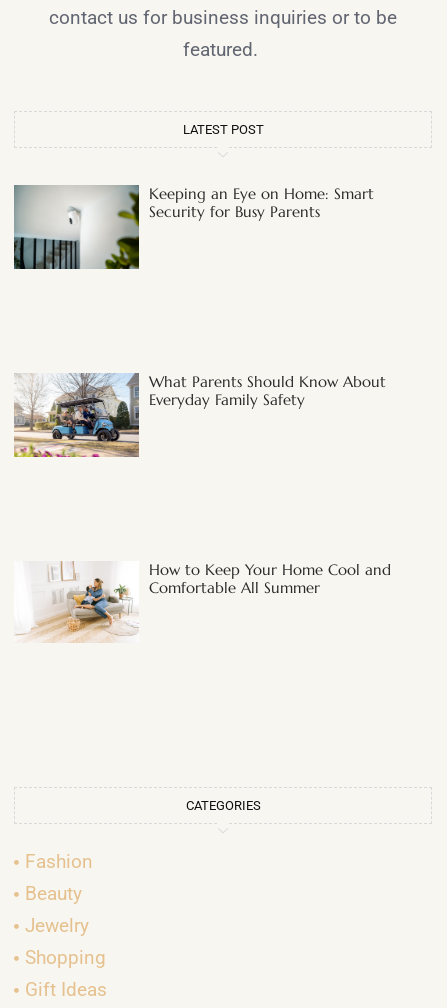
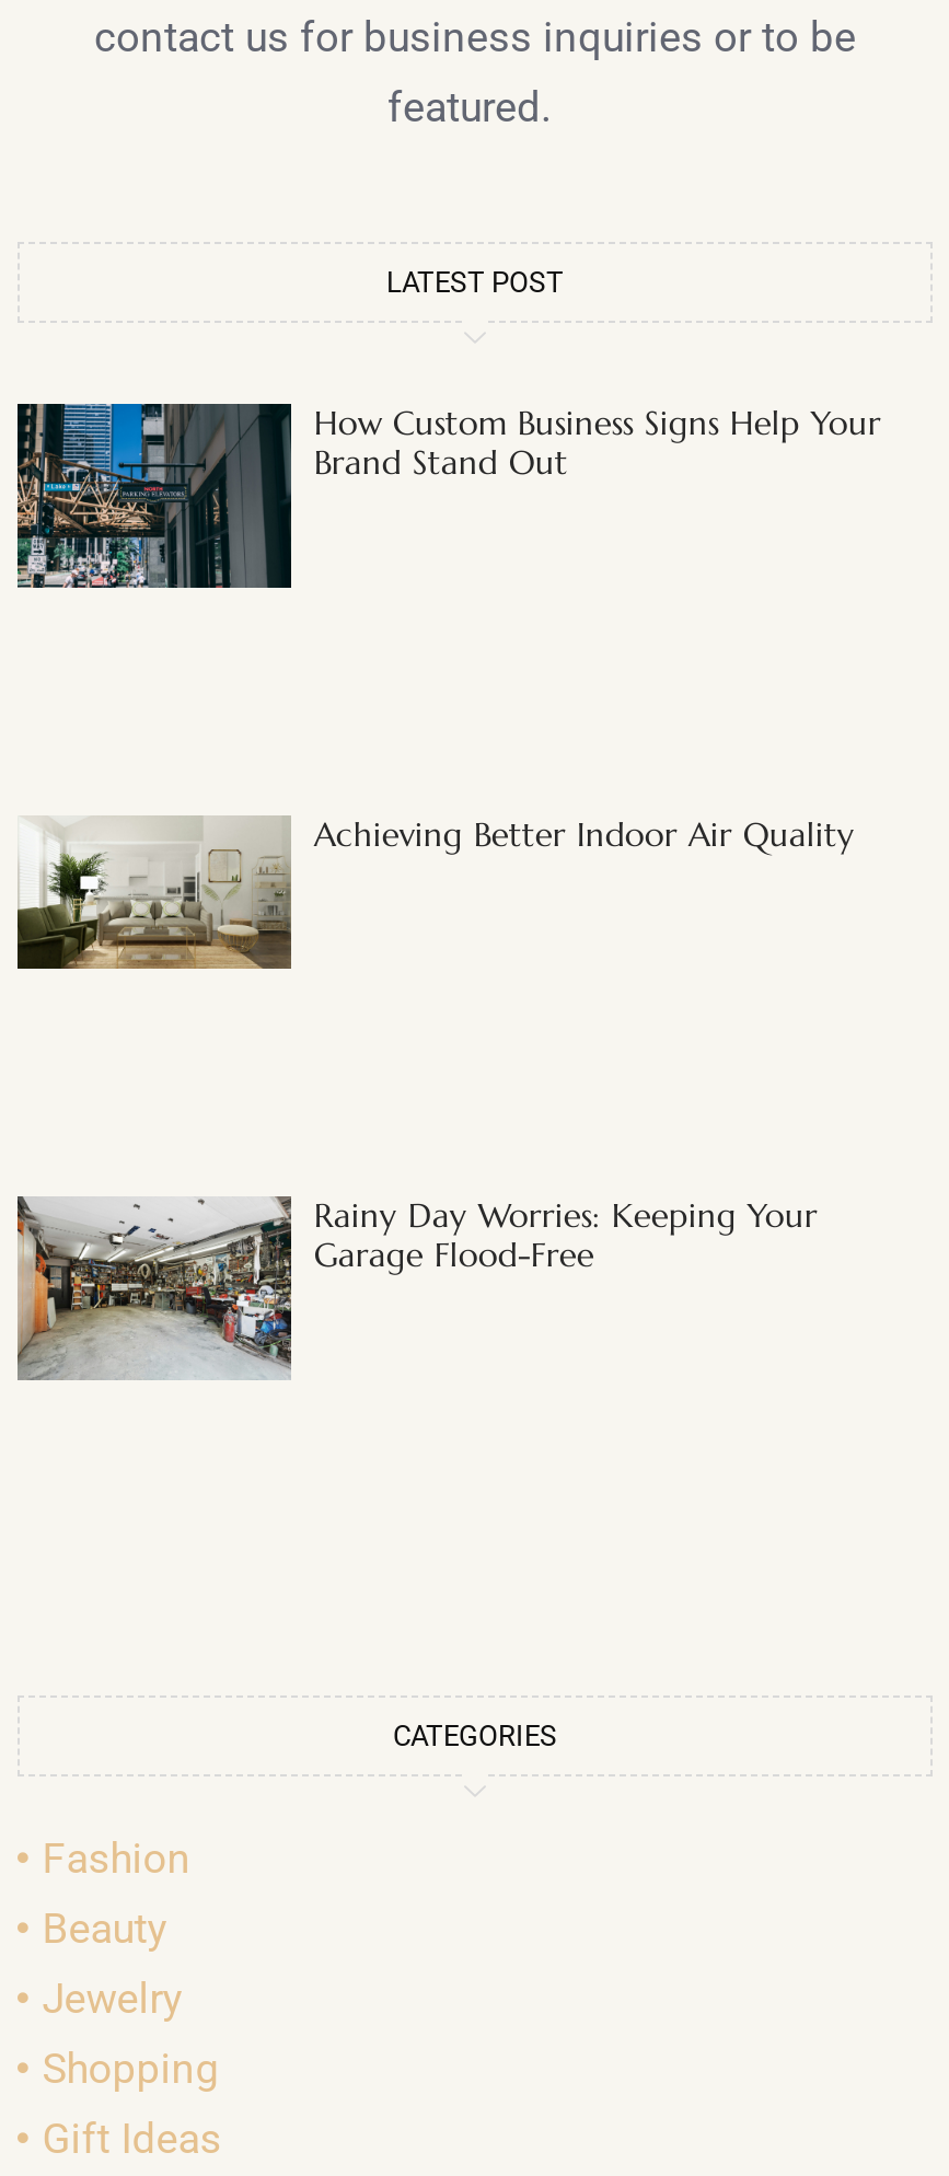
[13,184,374,270] [image] | Keeping an Eye on Home: Smart | Security for Busy Parents -> [18,402,881,590] [image] | How Custom Business Signs Help Your | Brand Stand Out
[13,372,386,458] [image] | What Parents Should Know About | Everyday Family Safety -> [15,813,855,973] [image] | Achieving Better Indoor Air Quality
[14,559,391,643] [image] | How to Keep Your Home Cool and | Comfortable All Summer -> [15,1194,817,1382] [image] | Rainy Day Worries: Keeping Your | Garage Flood-Free

